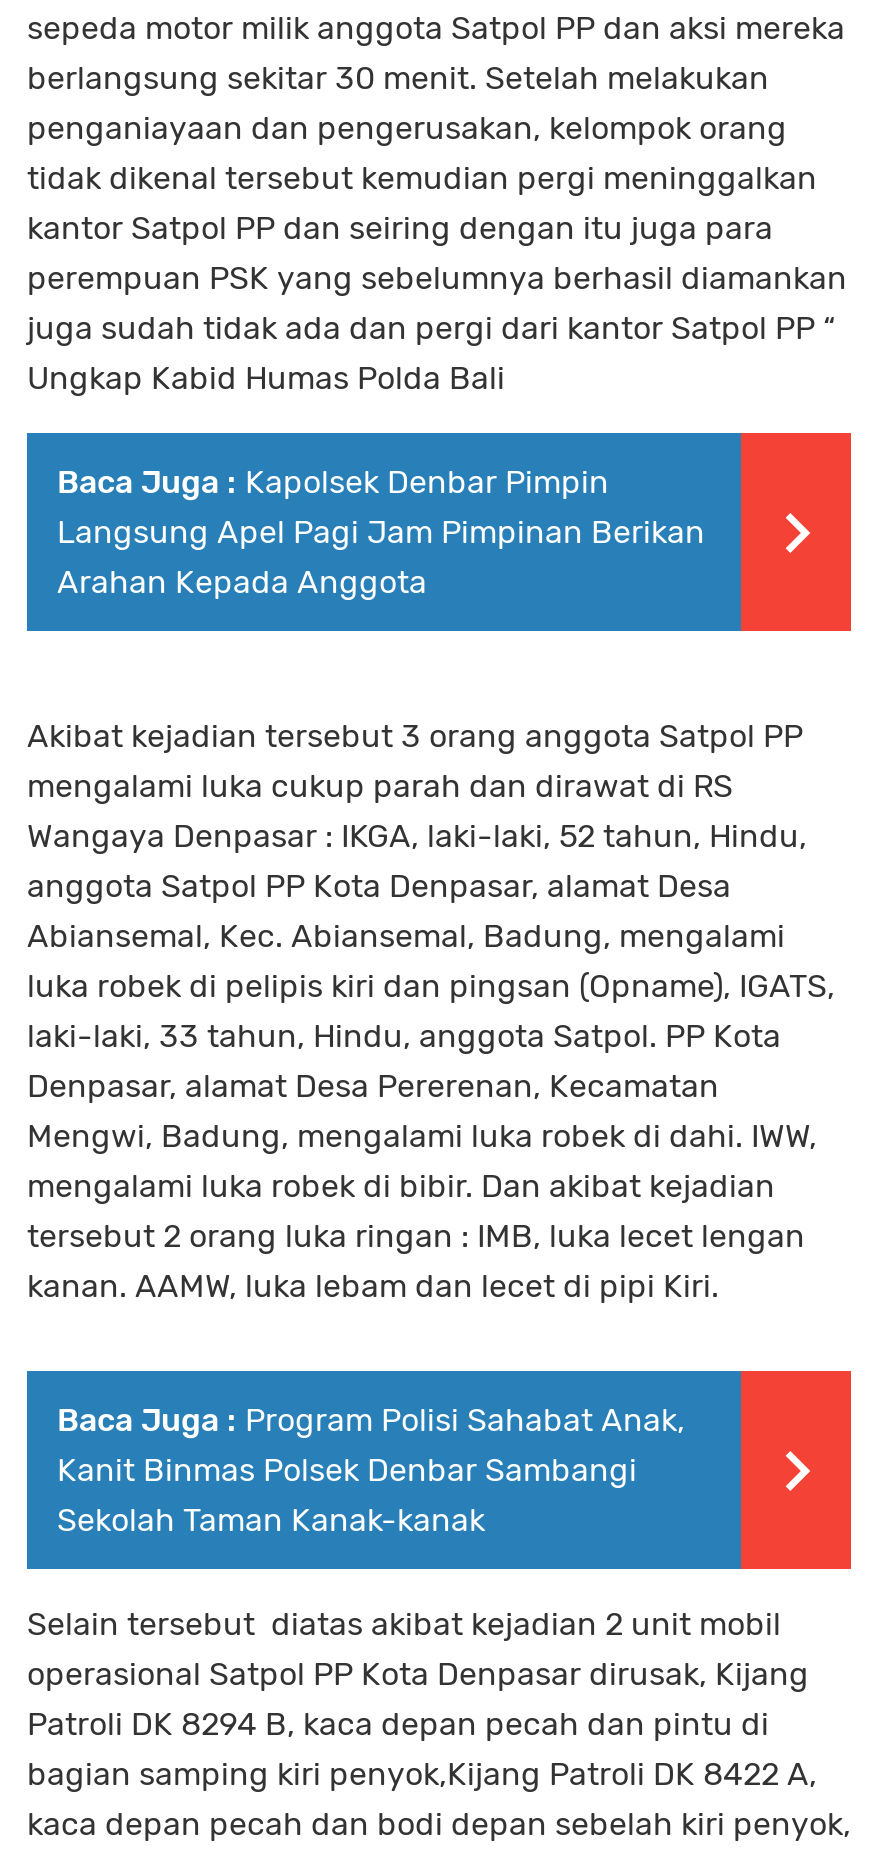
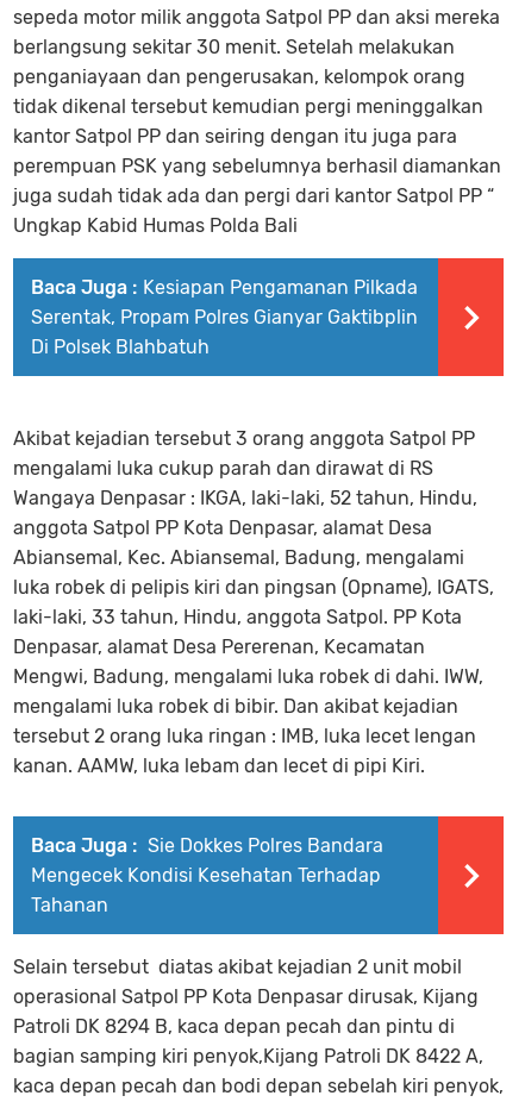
[57,463,705,601] Baca Juga : Kapolsek Denbar Pimpin | Langsung Apel Pagi Jam Pimpinan Berikan | Arahan Kepada Anggota -> [31,276,418,358] Baca Juga : Kesiapan Pengamanan Pilkada | Serentak, Propam Polres Gianyar Gaktibplin | Di Polsek Blahbatuh
[57,1401,685,1539] Baca Juga : Program Polisi Sahabat Anak, | Kanit Binmas Polsek Denbar Sambangi | Sekolah Taman Kanak-kanak -> [31,834,383,916] Baca Juga : Sie Dokkes Polres Bandara | Mengecek Kondisi Kesehatan Terhadap | Tahanan

